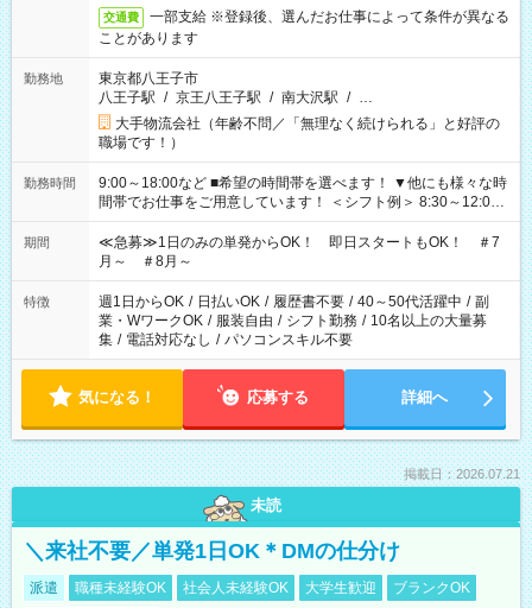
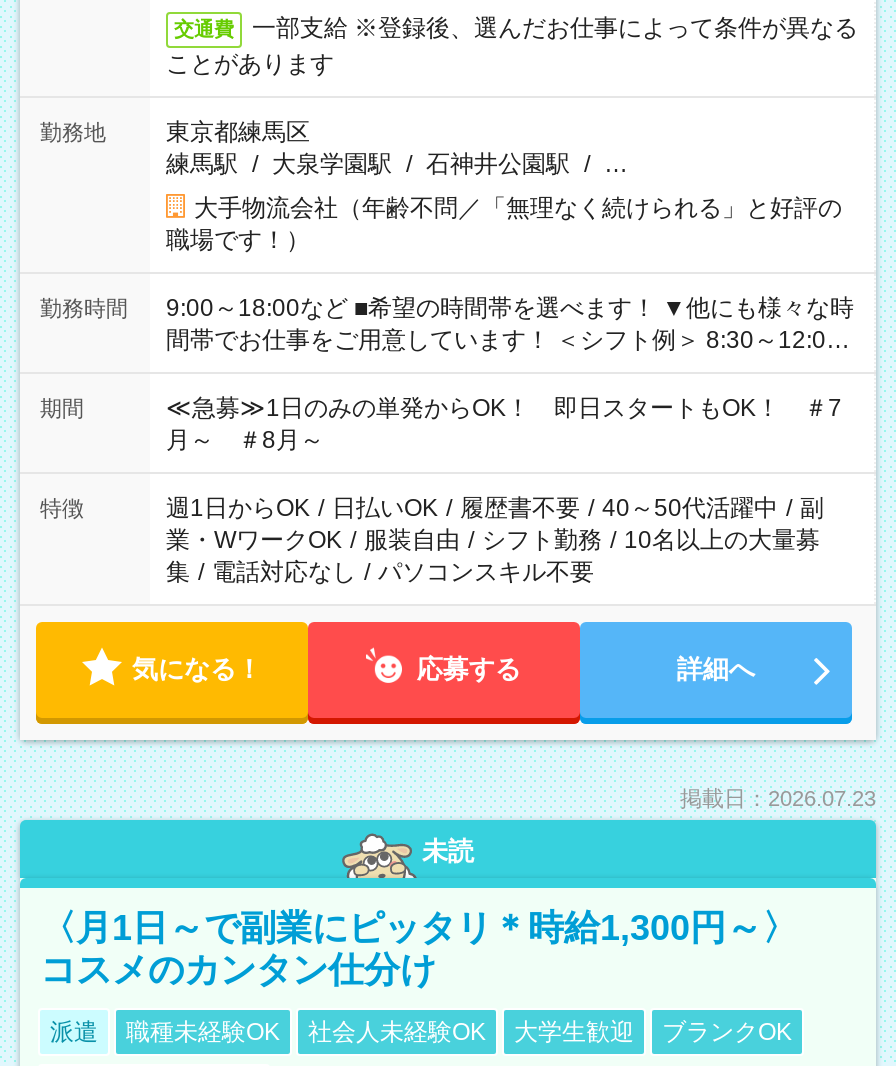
[99,70,373,106] 東京都八王子市 | 八王子駅 / 京王八王子駅 / 南大沢駅 / … -> [166,118,628,178] 東京都練馬区 | 練馬駅 / 大泉学園駅 / 石神井公園駅 / …
[404,467,520,481] 掲載日：2026.07.21 -> [680,786,876,810] 掲載日：2026.07.23
[24,539,400,563] ＼来社不要／単発1日OK＊DMの仕分け -> [40,908,798,990] 〈月1日～で副業にピッタリ＊時給1,300円～〉 | コスメのカンタン仕分け

